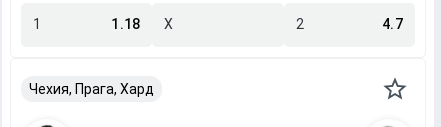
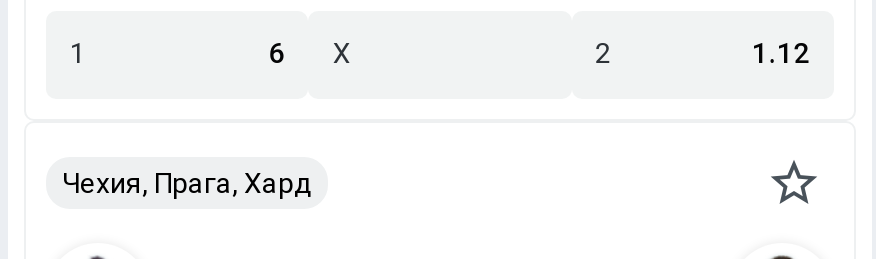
[111,16,174,32] 1.18 X -> [268,37,351,69] 6 X
[382,16,403,32] 4.7 -> [752,37,810,69] 1.12

